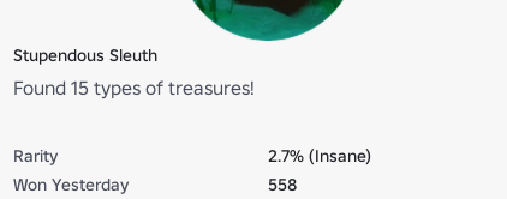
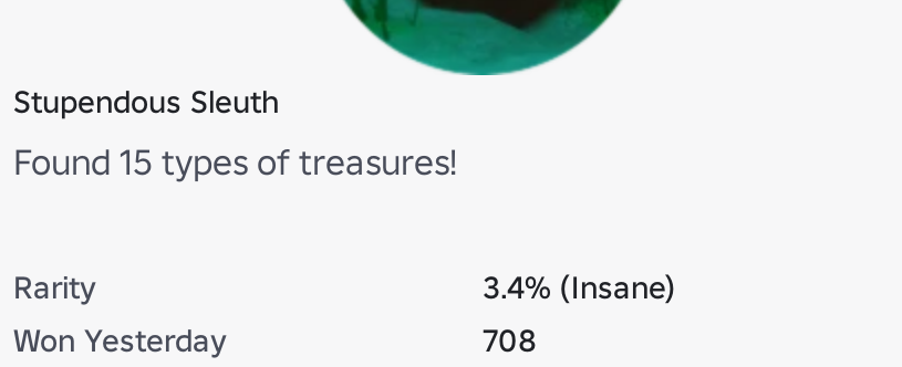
[268,145,371,167] 2.7% (Insane) -> [483,268,675,308] 3.4% (Insane)
[268,174,297,196] 558 -> [483,321,536,361] 708

